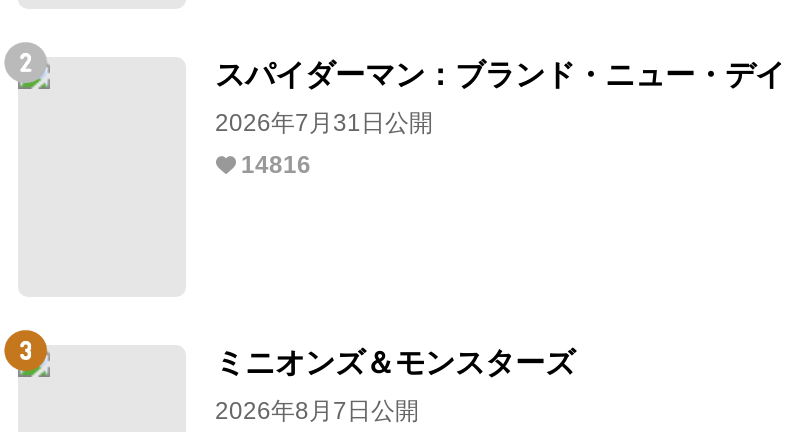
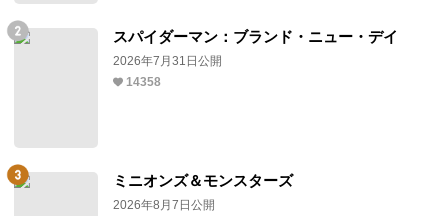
[241,151,311,179] 14816 -> [125,75,160,89] 14358

